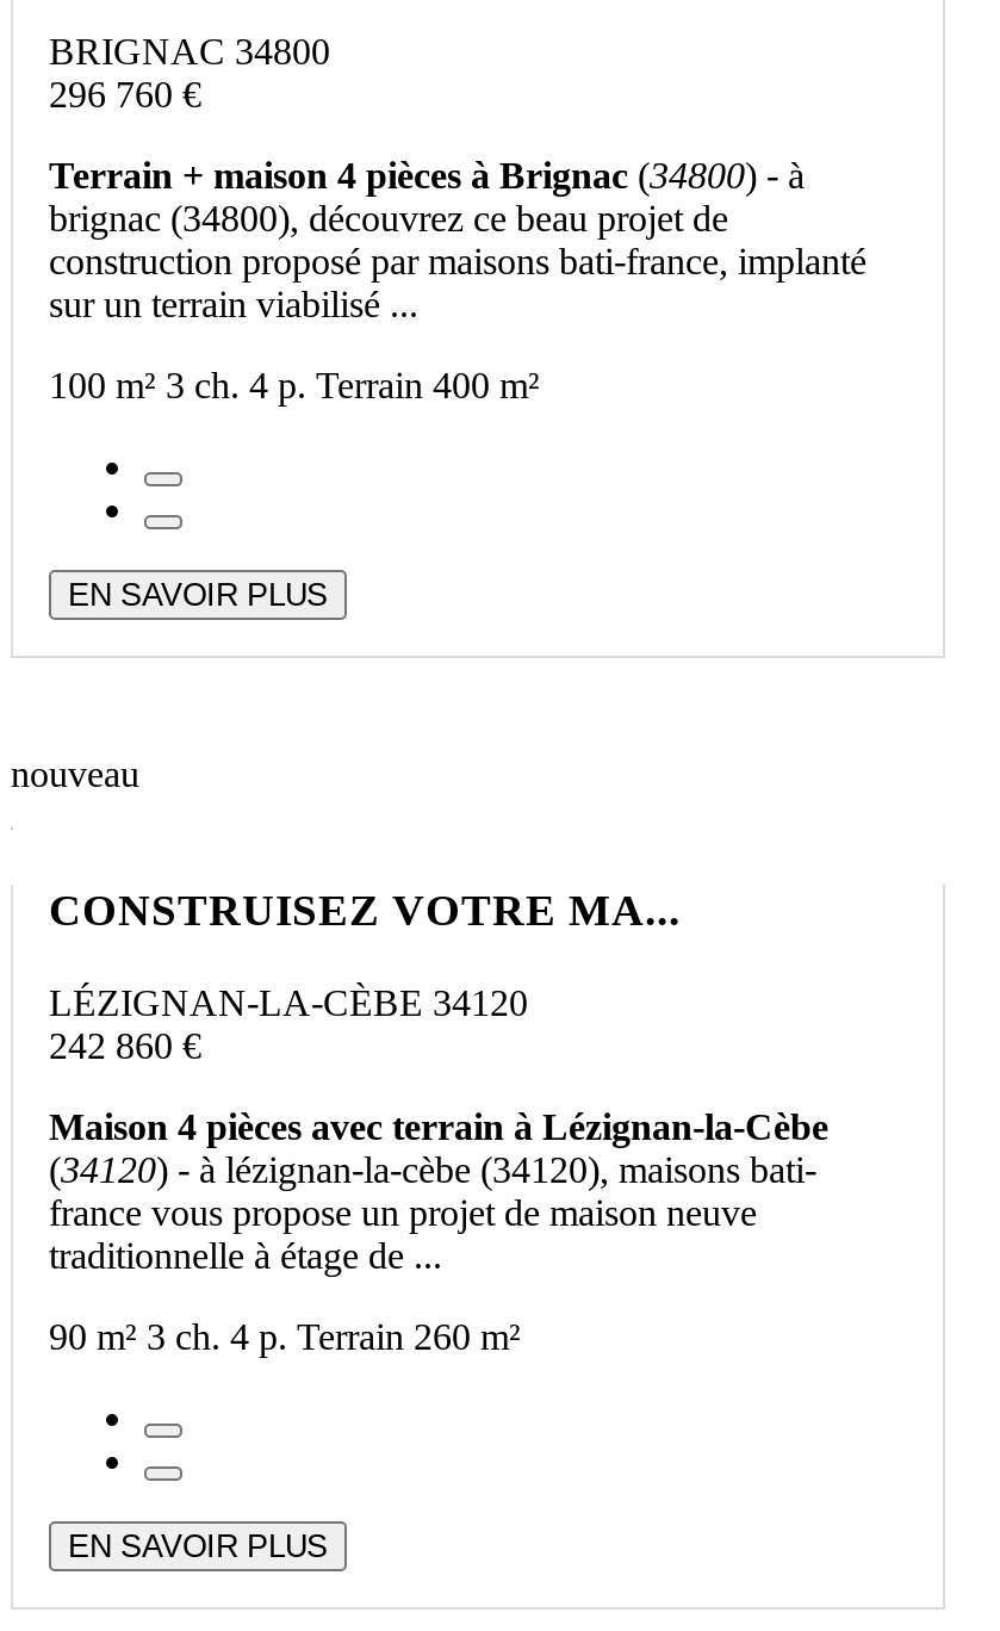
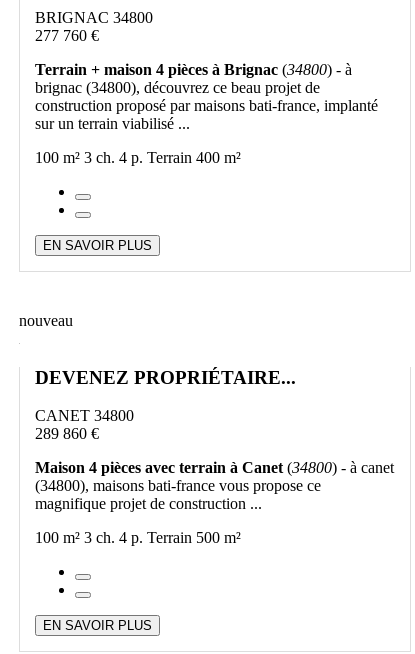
[49,75,201,115] 296 760 € -> [35,27,99,44] 277 760 €
[49,885,681,935] CONSTRUISEZ VOTRE MA... -> [35,367,296,388] DEVENEZ PROPRIÉTAIRE...
[49,982,528,1065] LÉZIGNAN-LA-CÈBE 34120 | 242 860 € -> [35,407,134,442] CANET 34800 | 289 860 €
[49,1106,828,1275] Maison 4 pièces avec terrain à Lézignan-la-Cèbe | (34120) - à lézignan-la-cèbe (34120), maisons bati- | france vous propose un projet de maison neuve | traditionnelle à étage de ... -> [35,459,394,512] Maison 4 pièces avec terrain à Canet (34800) - à canet | (34800), maisons bati-france vous propose ce | magnifique projet de construction ...
[49,1316,521,1356] 90 m² 3 ch. 4 p. Terrain 260 m² -> [35,529,241,546] 100 m² 3 ch. 4 p. Terrain 500 m²

